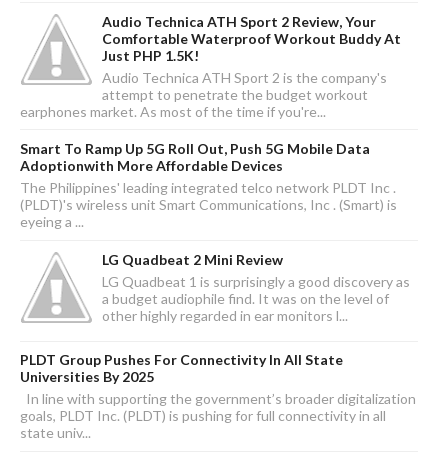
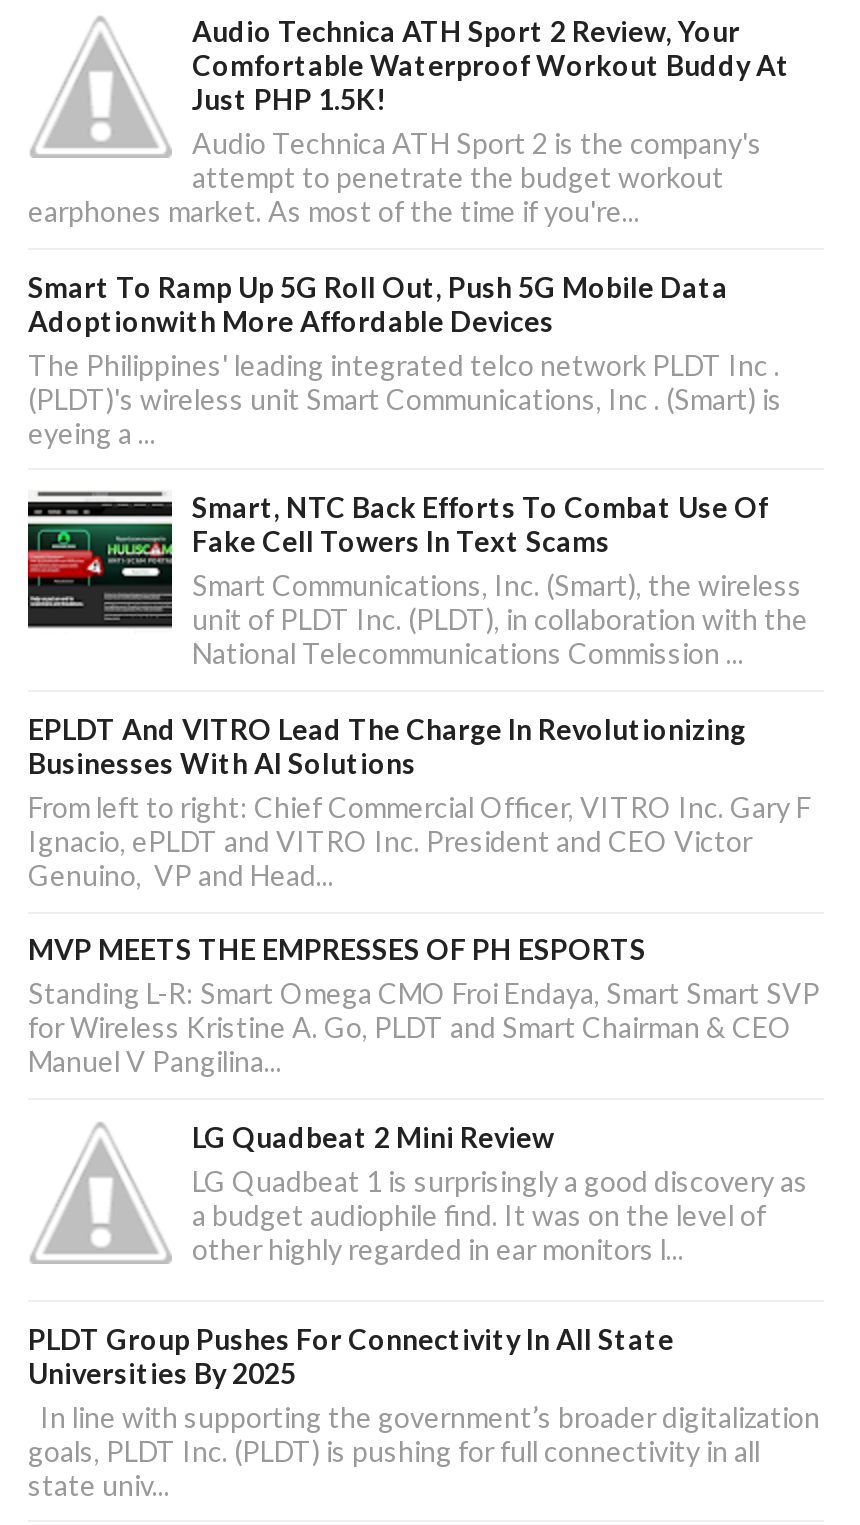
none -> [26,489,820,1079] [image] | Smart, NTC Back Efforts To Combat Use Of | Fake Cell Towers In Text Scams | Smart Communications, Inc. (Smart), the wireless | unit of PLDT Inc. (PLDT), in collaboration with the | National Telecommunications Commission ... | EPLDT And VITRO Lead The Charge In Revolutionizing | Businesses With AI Solutions | From left to right: Chief Commercial Officer, VITRO Inc. Gary F | Ignacio, ePLDT and VITRO Inc. President and CEO Victor | Genuino, VP and Head... | MVP MEETS THE EMPRESSES OF PH ESPORTS | Standing L-R: Smart Omega CMO Froi Endaya, Smart Smart SVP | for Wireless Kristine A. Go, PLDT and Smart Chairman & CEO | Manuel V Pangilina...

